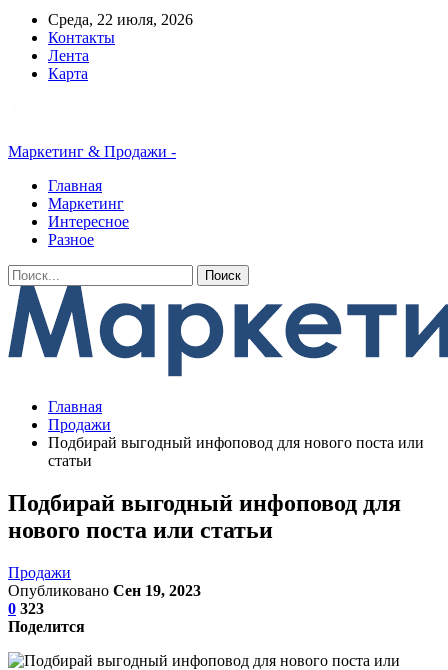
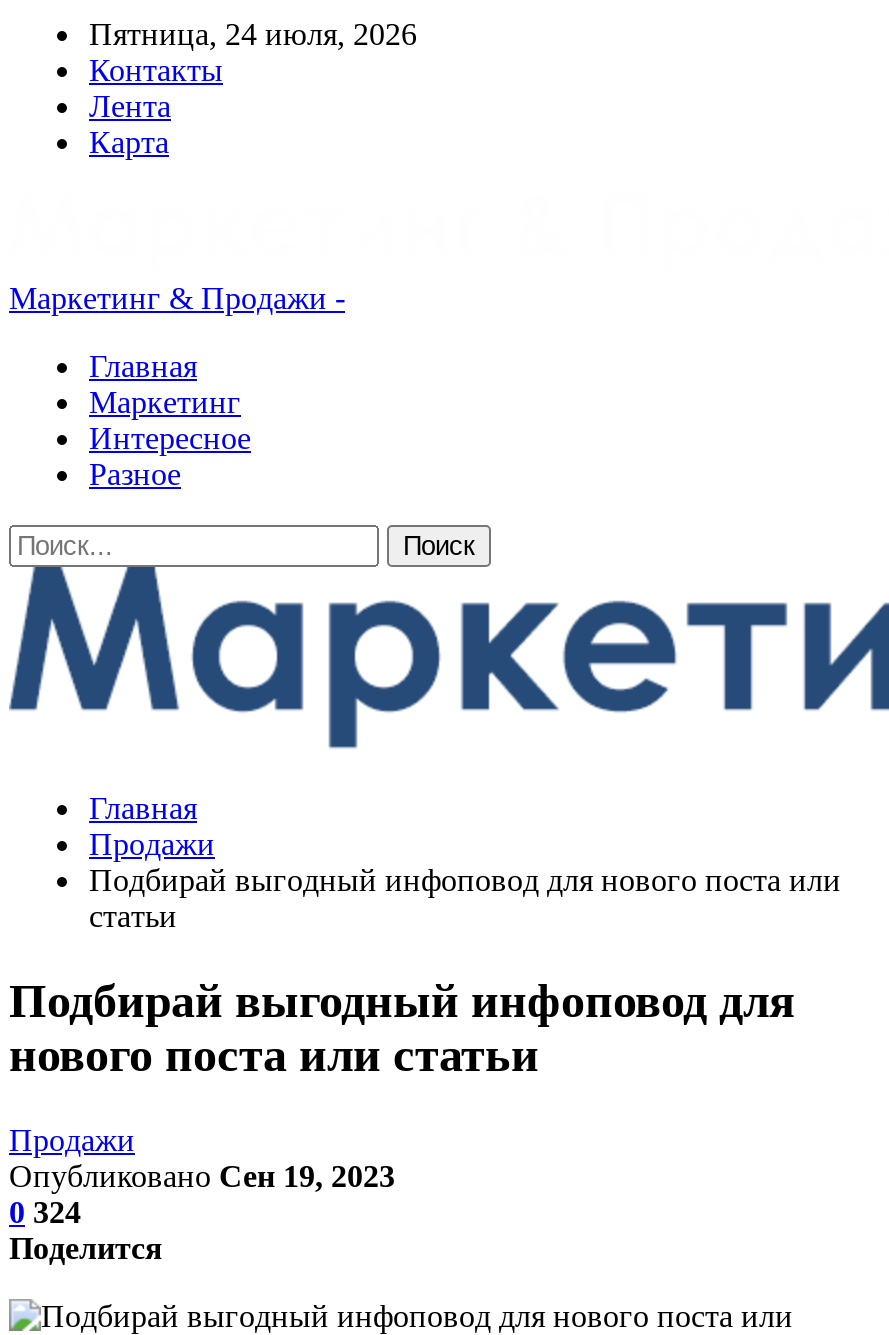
[48,11,193,28] Среда, 22 июля, 2026 -> [89,17,417,51] Пятница, 24 июля, 2026
[8,600,44,617] 0 323 -> [9,1195,81,1229] 0 324

